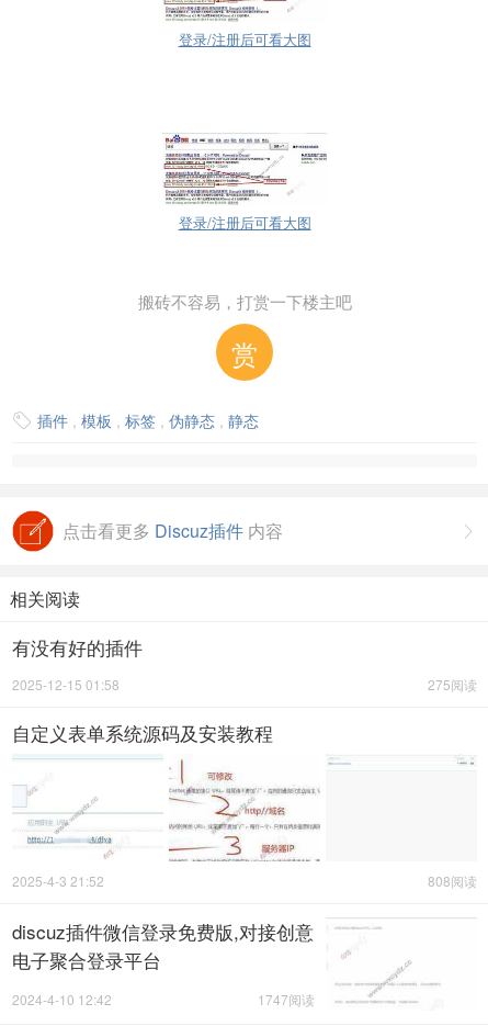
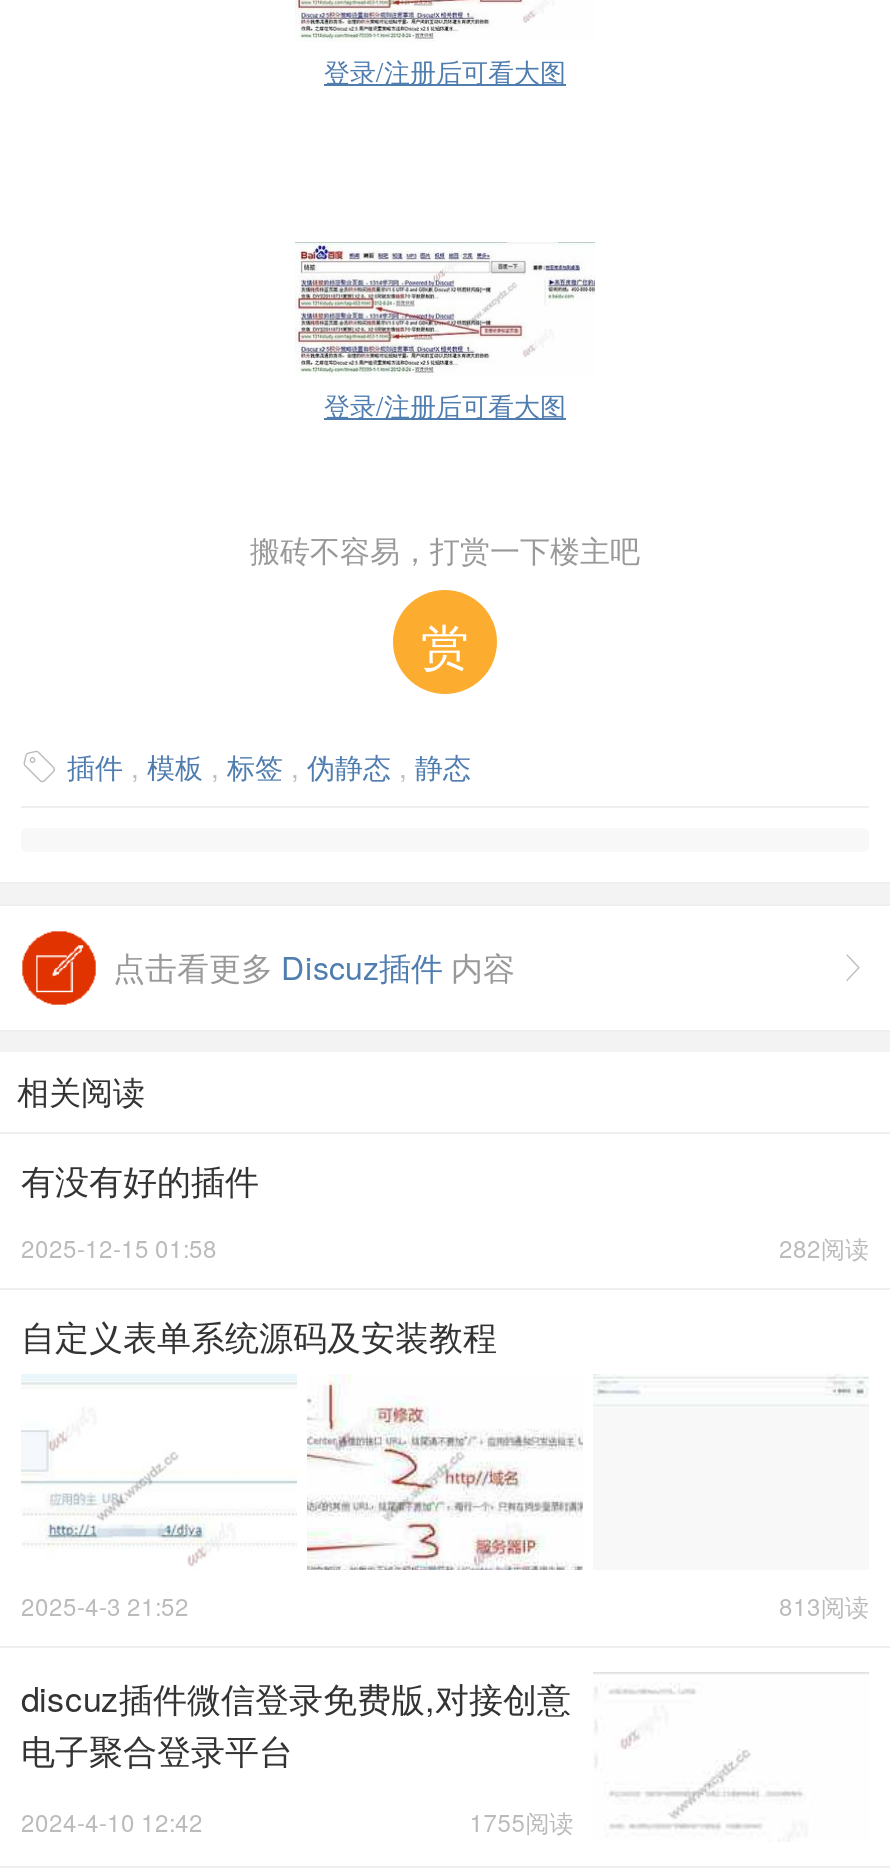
[428,675,477,693] 275阅读 -> [779,1230,869,1264] 282阅读
[428,871,477,890] 808阅读 -> [779,1587,869,1621] 813阅读
[258,989,315,1008] 1747阅读 -> [469,1803,573,1837] 1755阅读

